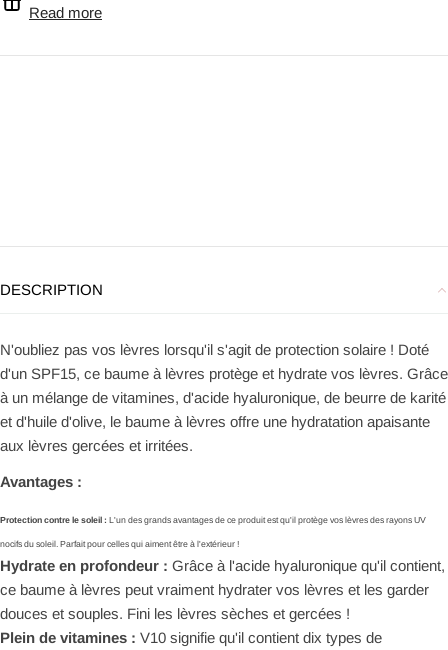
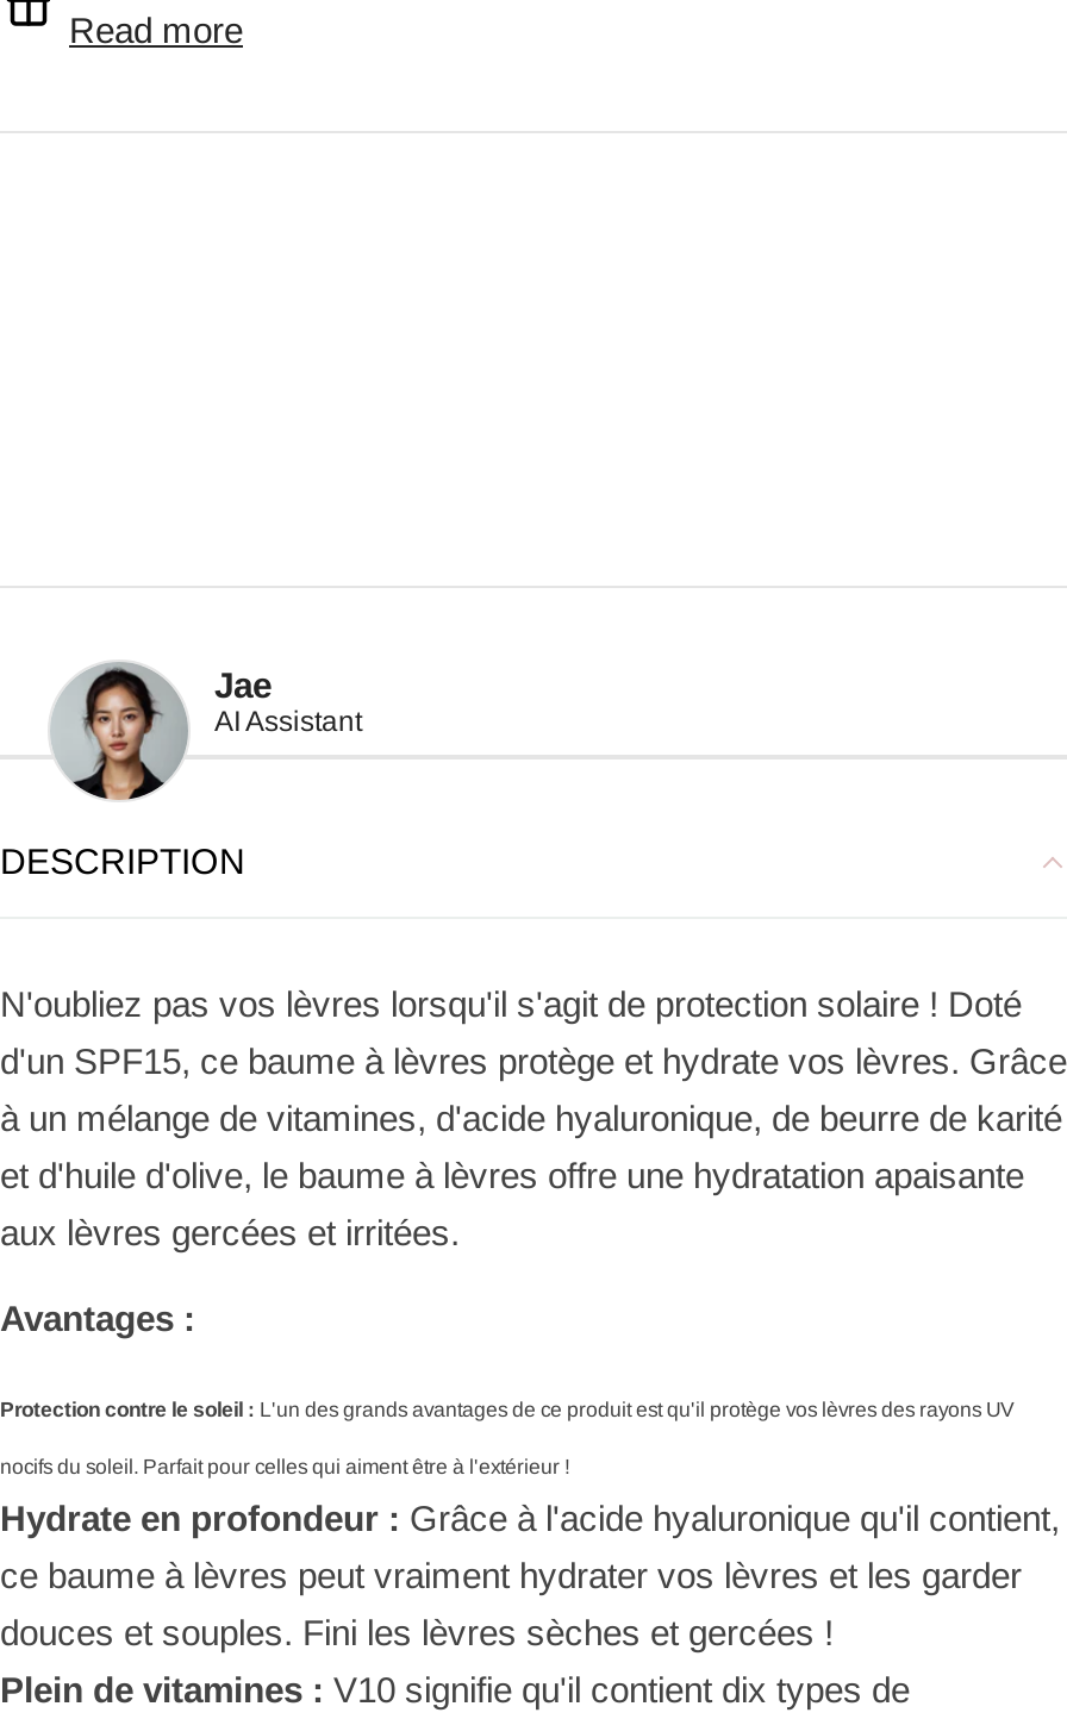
none -> [48,660,362,802] [image] | Jae | AI Assistant

